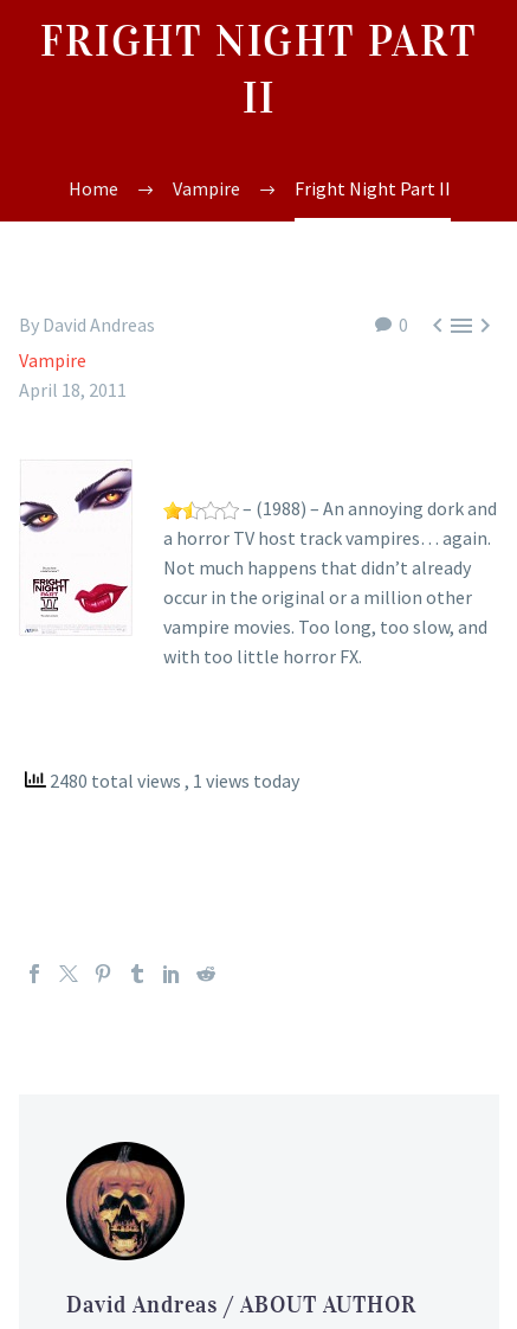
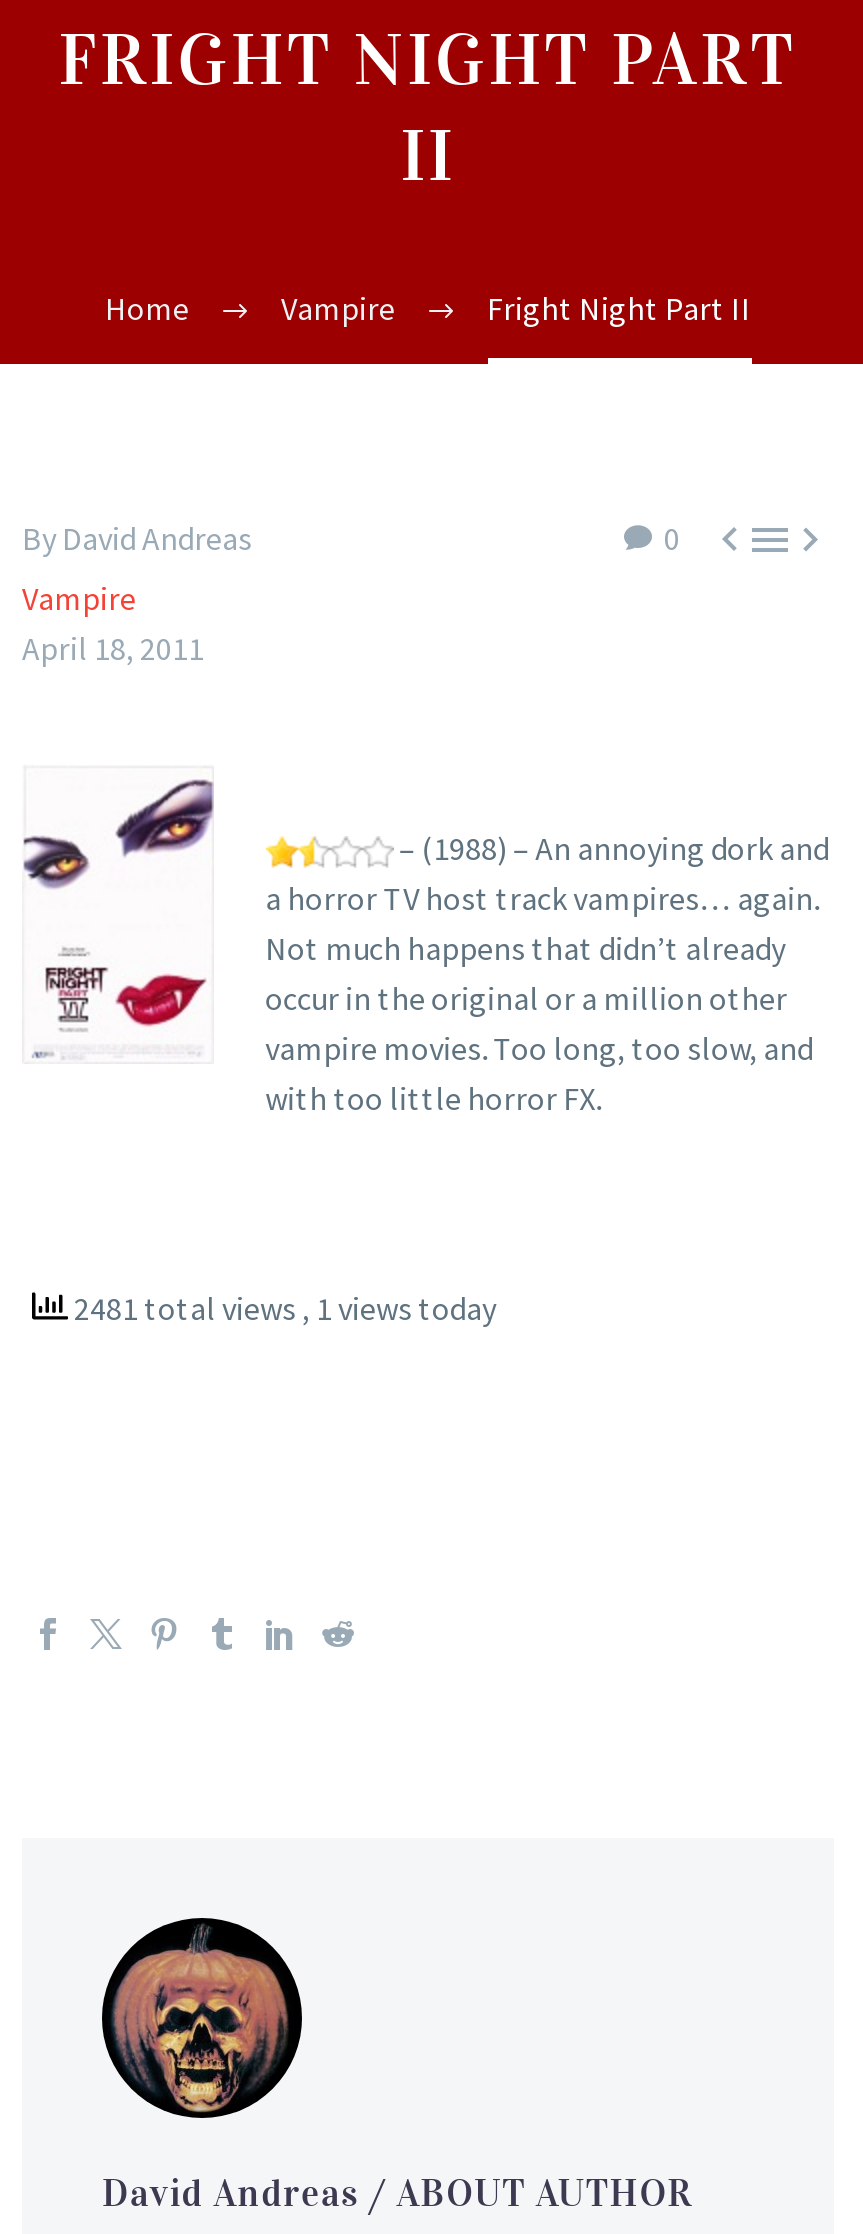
[46,769,299,792] 2480 total views, 1 views today -> [68,1288,496,1328] 2481 total views, 1 views today

